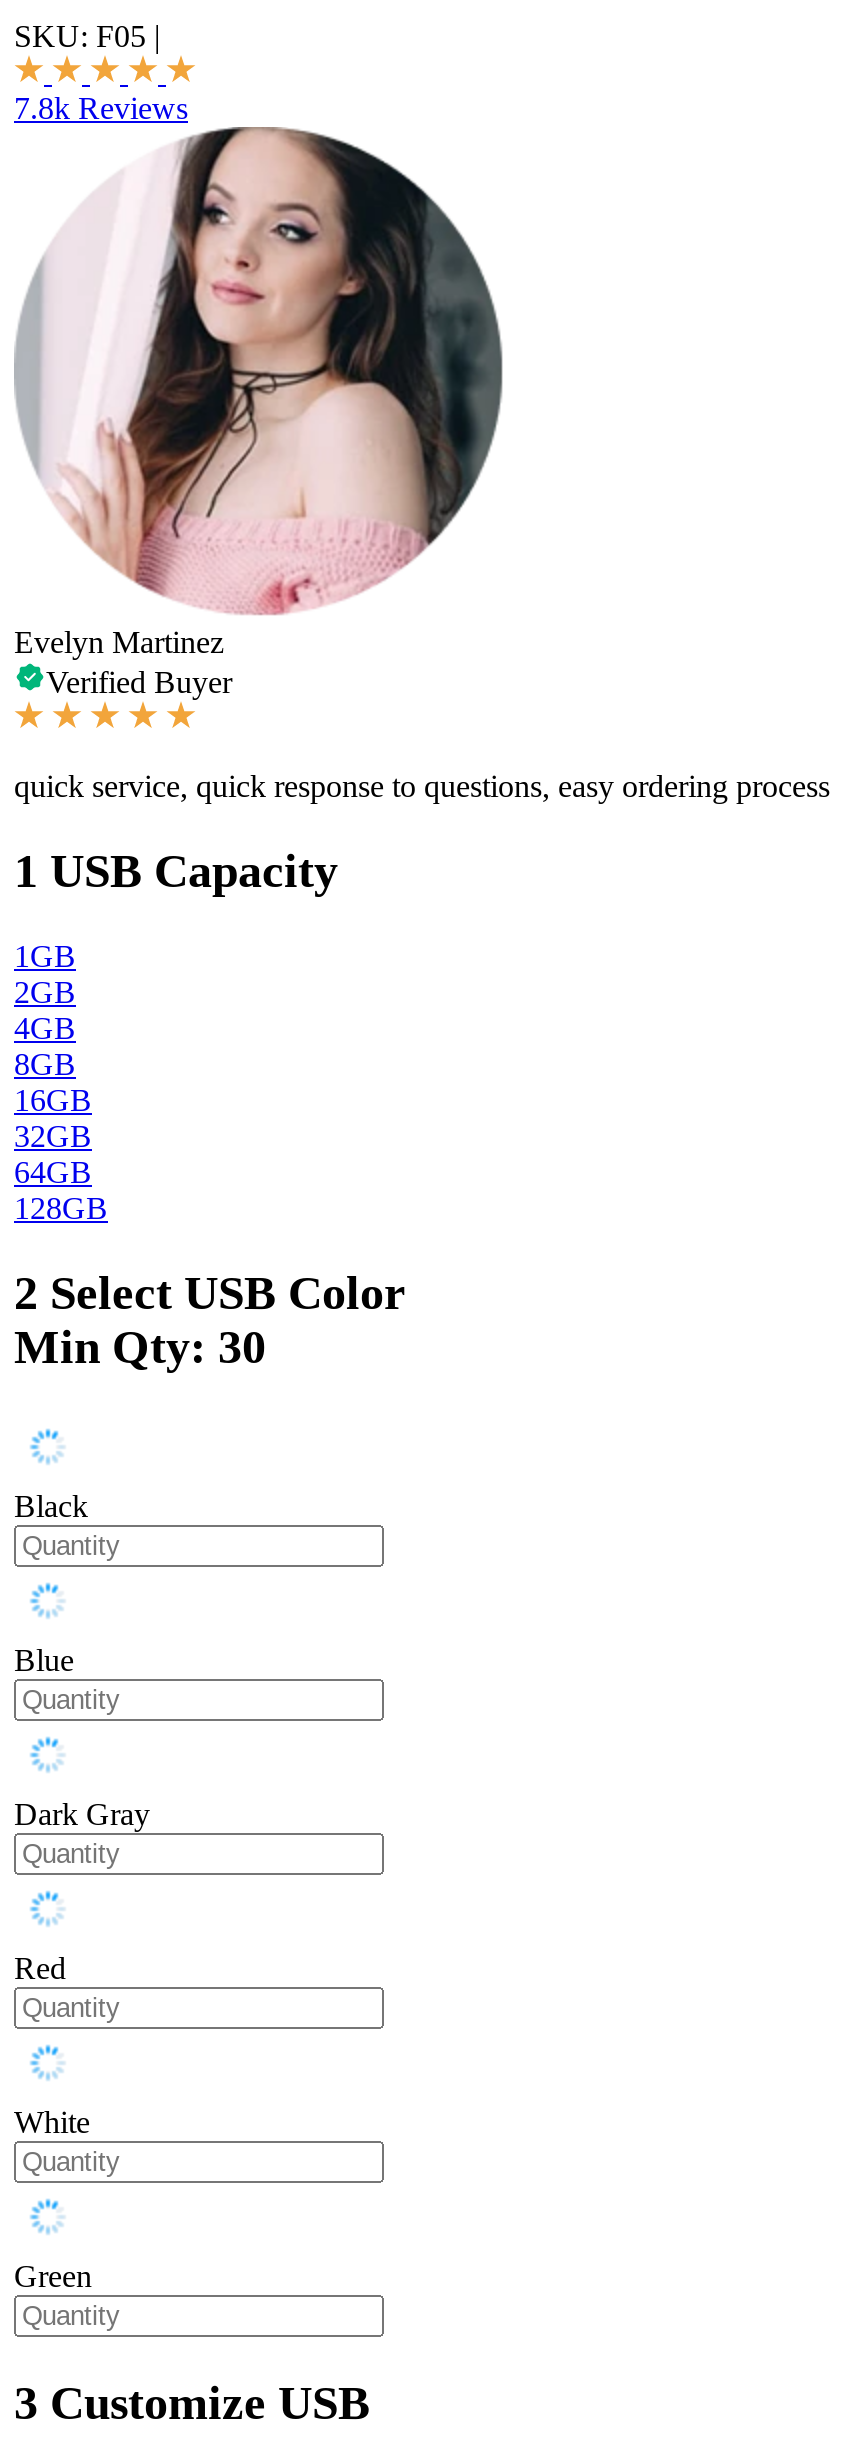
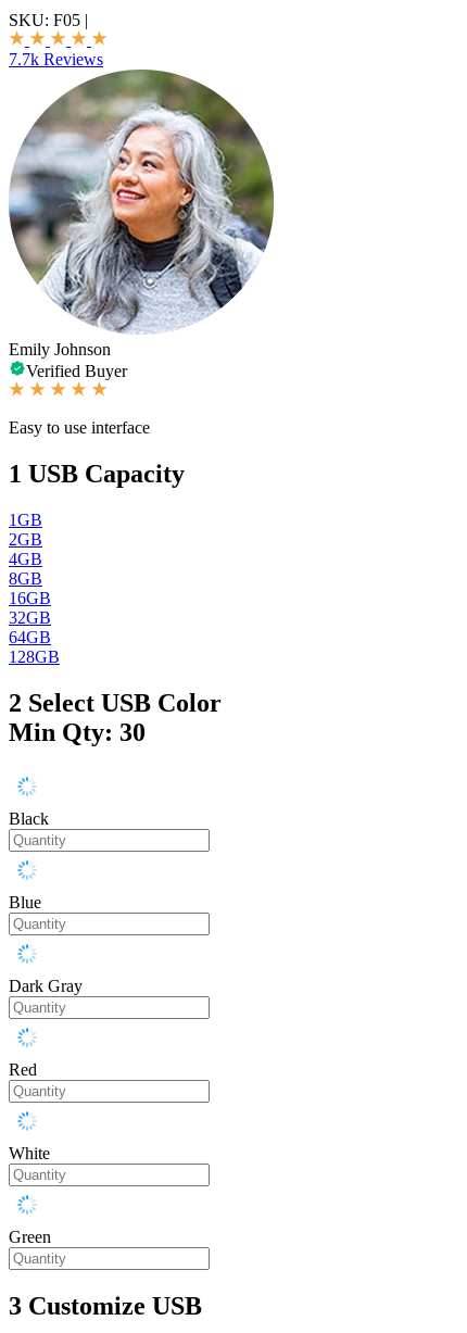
[14,91,188,125] 7.8k Reviews -> [9,50,103,68] 7.7k Reviews
[14,127,502,659] [image] | Evelyn Martinez -> [9,70,274,358] [image] | Emily Johnson
[14,769,830,803] quick service, quick response to questions, easy ordering process -> [9,418,150,437] Easy to use interface

